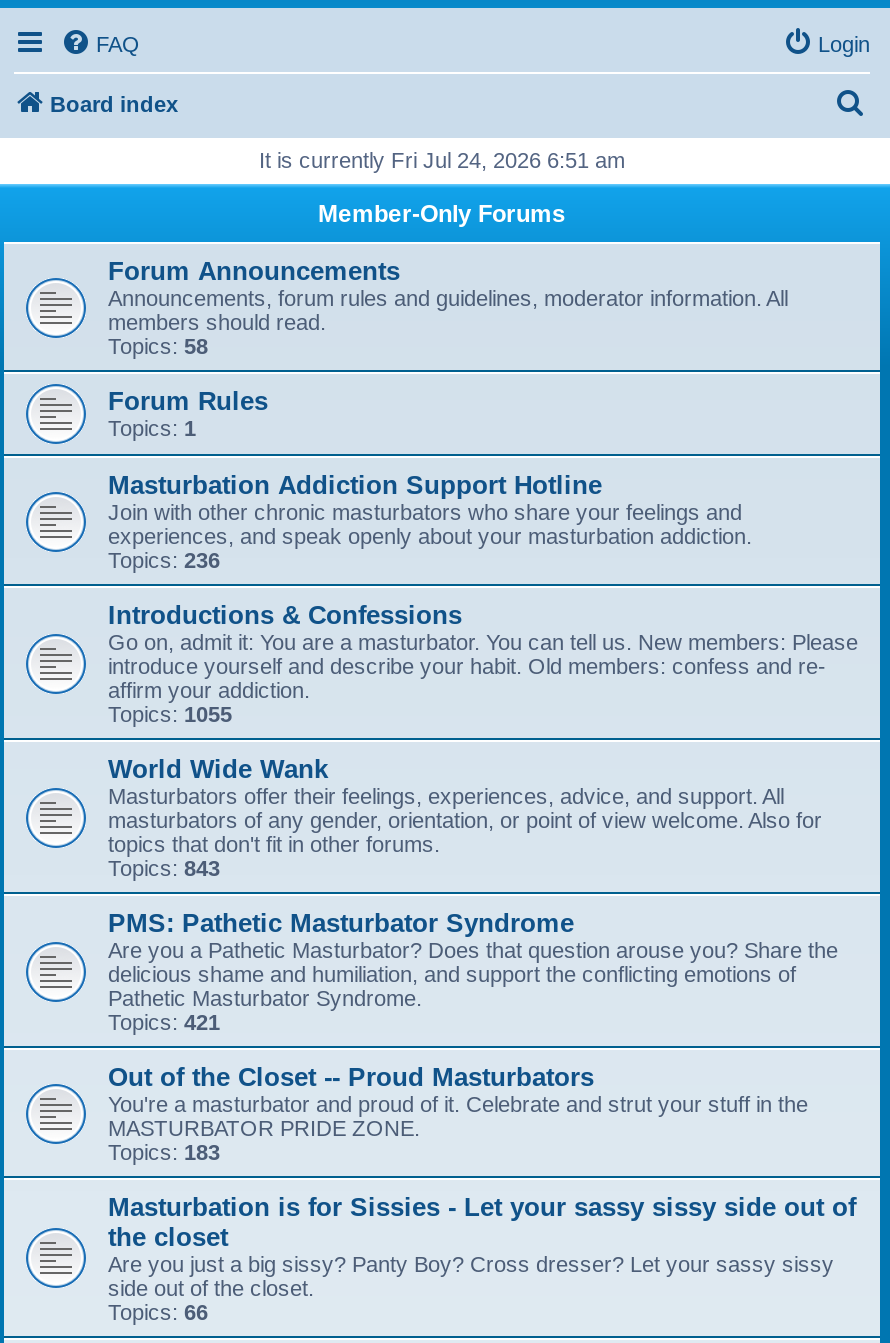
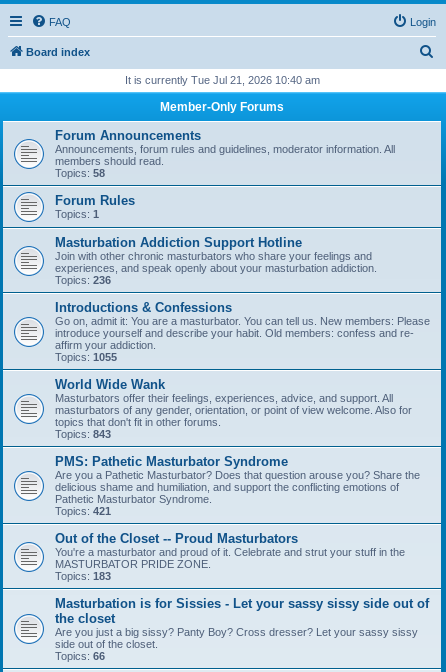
[259,148,625,172] It is currently Fri Jul 24, 2026 6:51 am -> [124,74,319,86] It is currently Tue Jul 21, 2026 10:40 am

